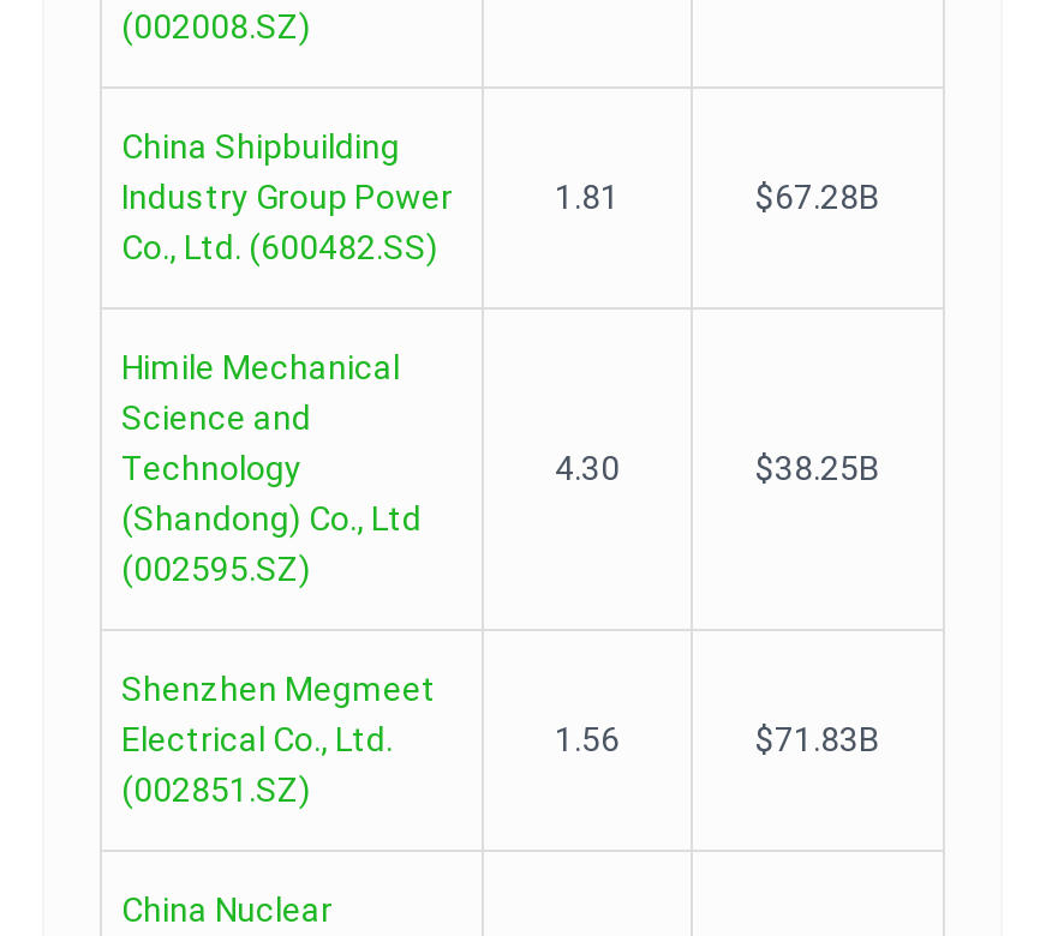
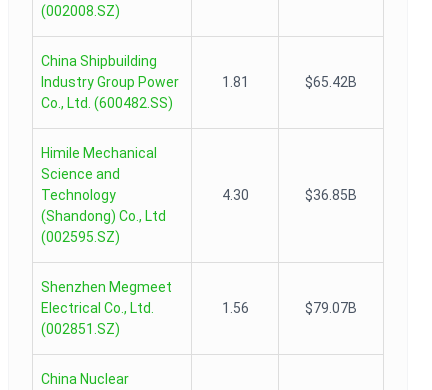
[755,178,880,216] $67.28B -> [305,74,357,90] $65.42B
[755,449,880,487] $38.25B -> [305,187,357,203] $36.85B
[755,720,880,758] $71.83B -> [305,300,357,316] $79.07B

